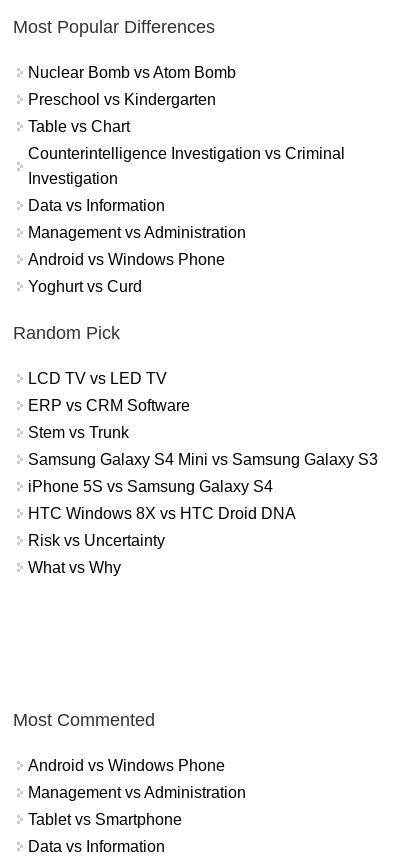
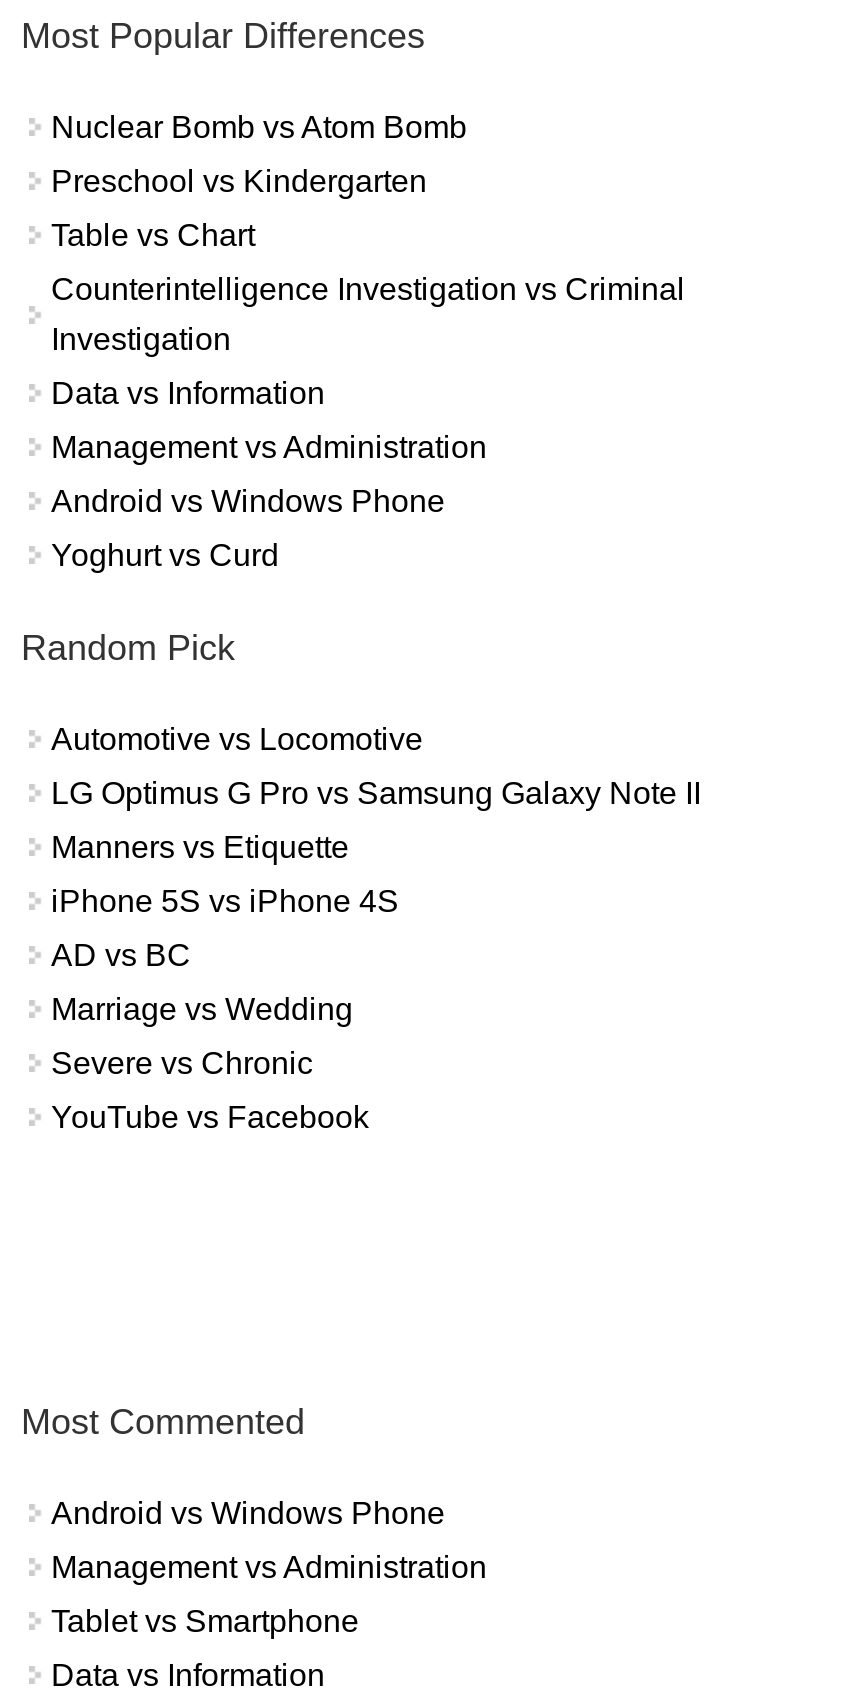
[28,370,167,387] LCD TV vs LED TV -> [51,723,423,757] Automotive vs Locomotive
[28,397,190,414] ERP vs CRM Software -> [51,777,701,811] LG Optimus G Pro vs Samsung Galaxy Note II
[28,424,129,441] Stem vs Trunk -> [51,831,349,865] Manners vs Etiquette
[28,451,378,468] Samsung Galaxy S4 Mini vs Samsung Galaxy S3 -> [51,885,399,919] iPhone 5S vs iPhone 4S
[28,478,273,495] iPhone 5S vs Samsung Galaxy S4 -> [51,939,191,973] AD vs BC
[28,505,296,522] HTC Windows 8X vs HTC Droid DNA -> [51,993,353,1027] Marriage vs Wedding
[28,532,165,549] Risk vs Uncertainty -> [51,1047,313,1081] Severe vs Chronic
[28,559,121,576] What vs Why -> [51,1101,369,1135] YouTube vs Facebook

